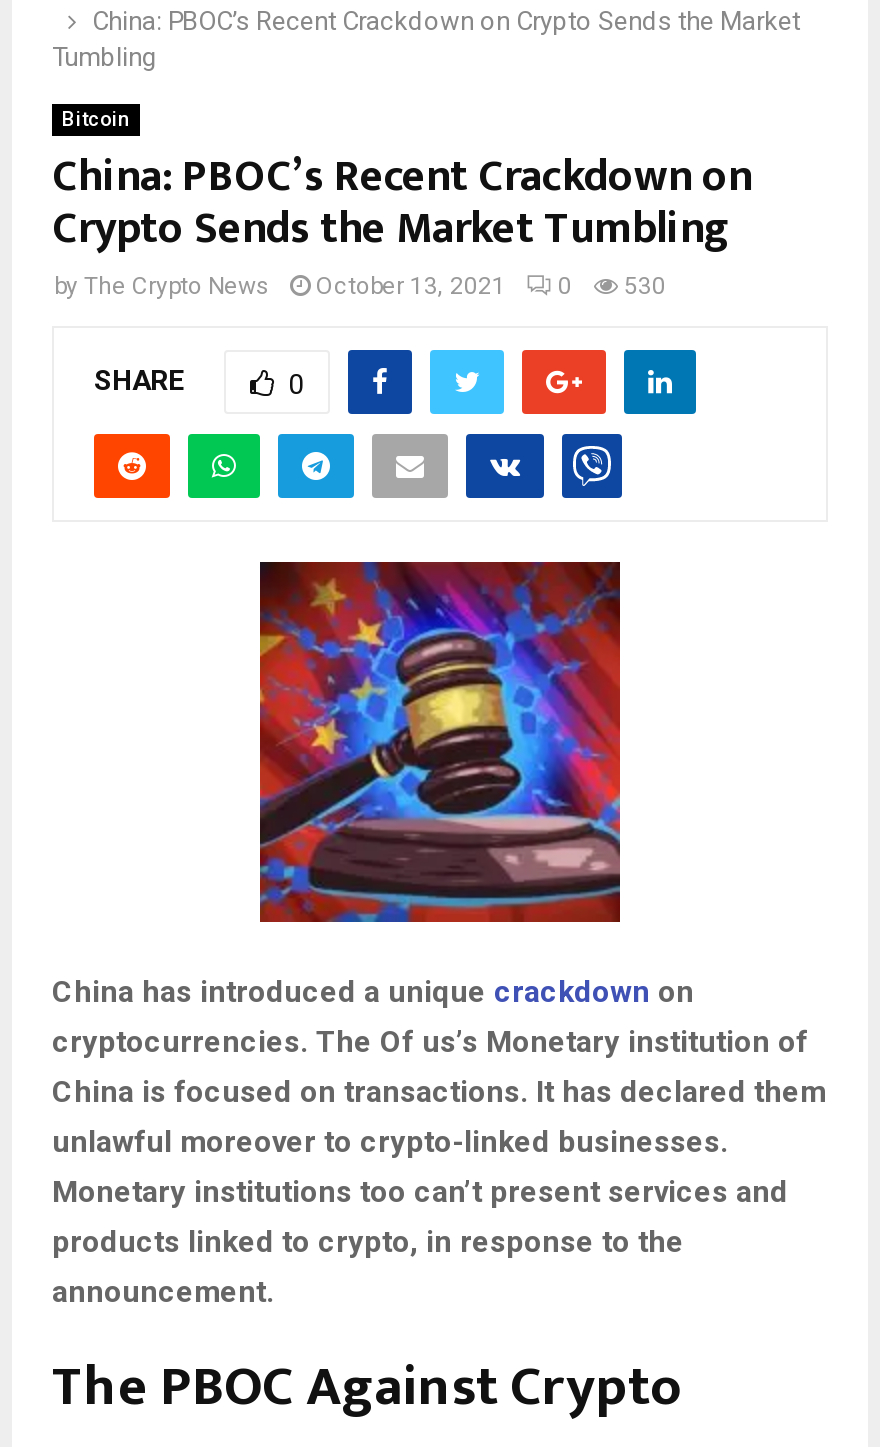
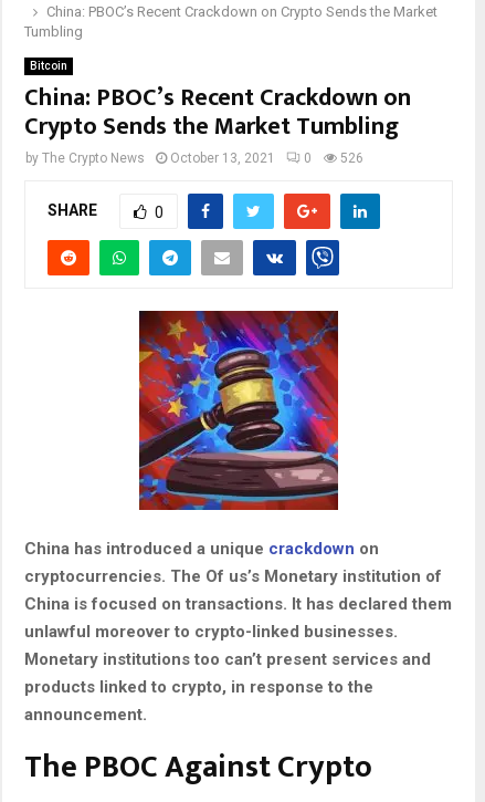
[54,272,666,300] by The Crypto News October 13, 2021 0 530 -> [25,150,363,166] by The Crypto News October 13, 2021 0 526

